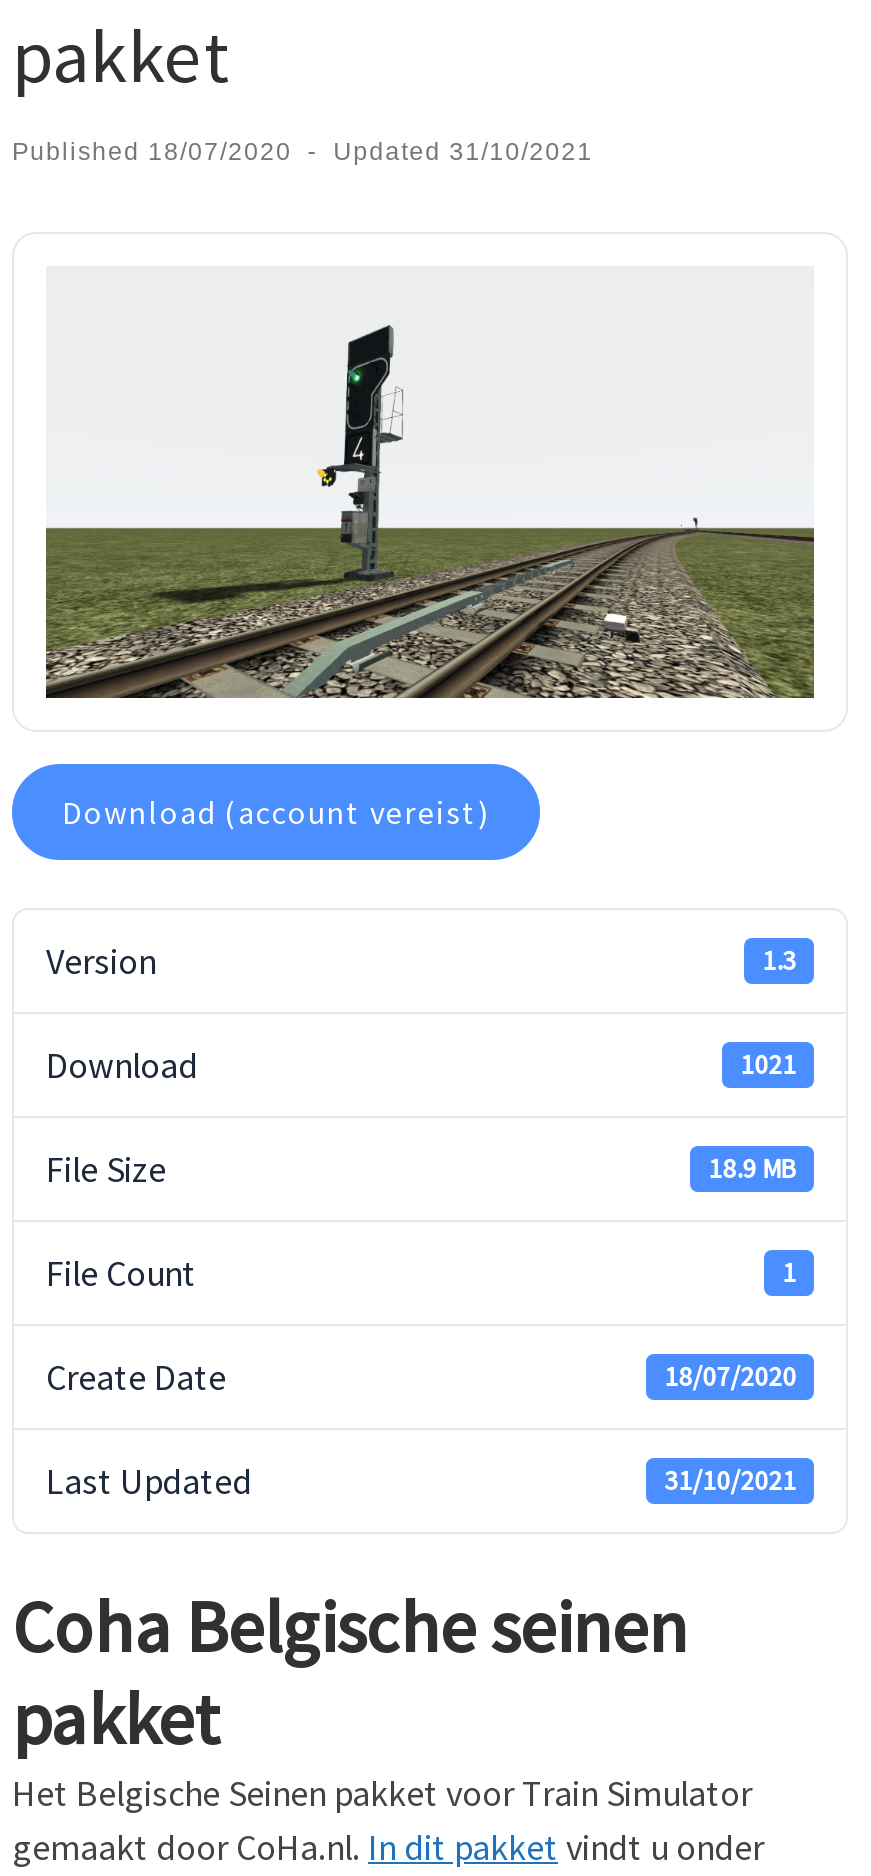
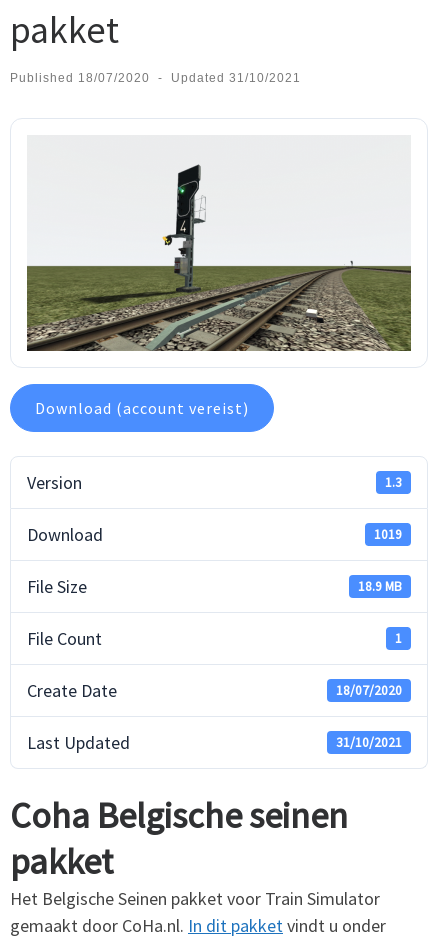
[740,1048,796,1082] 1021 -> [374,526,402,543] 1019

